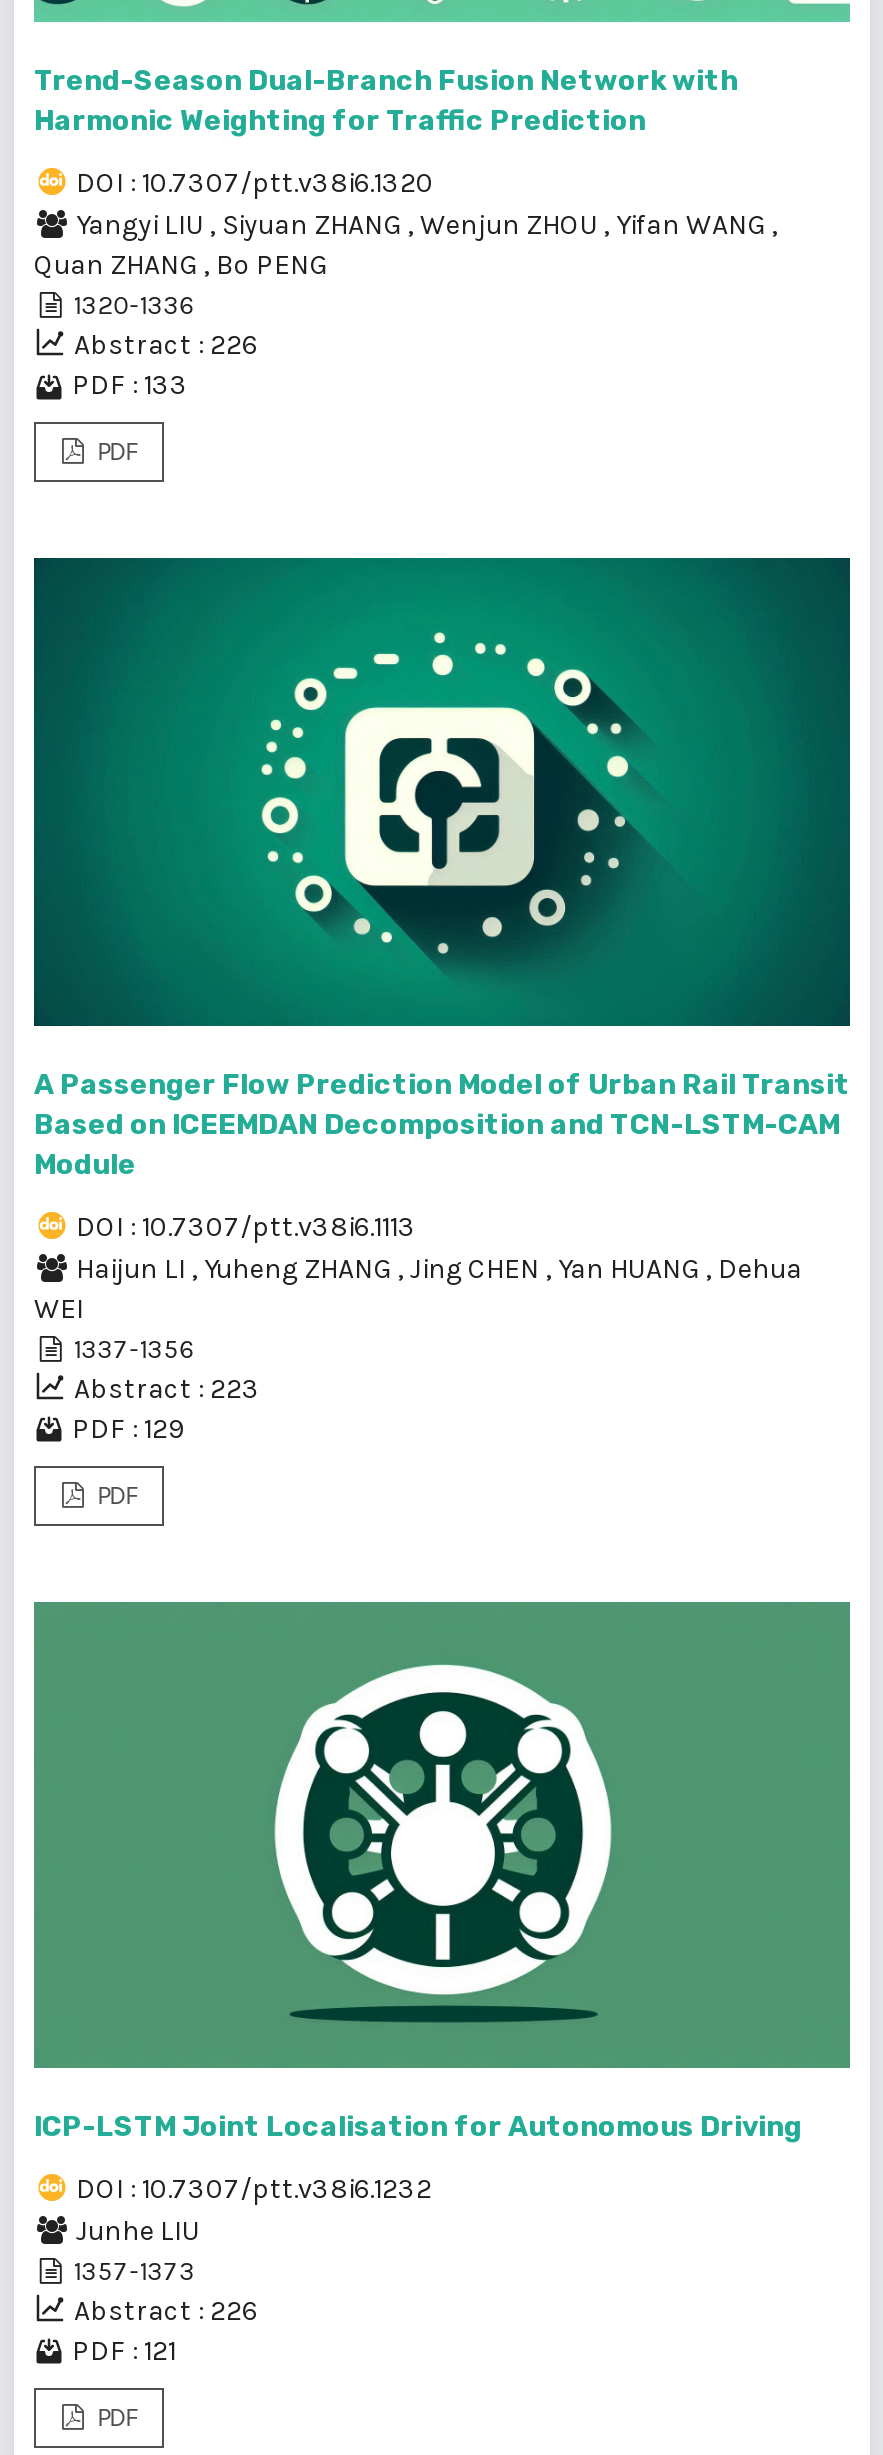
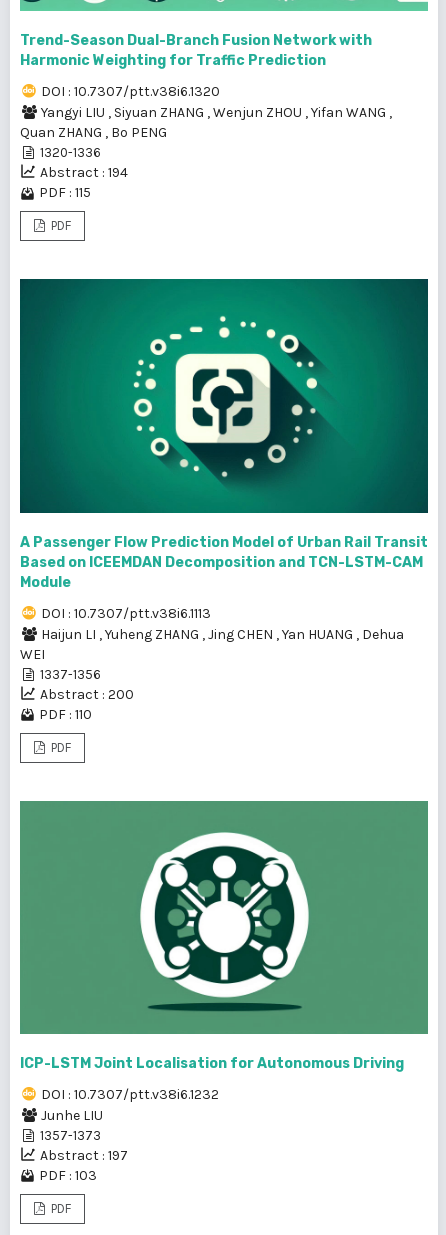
[74,329,258,363] Abstract : 226 -> [40,164,128,181] Abstract : 194
[72,369,188,403] PDF : 133 -> [39,184,91,201] PDF : 115
[74,1371,260,1405] Abstract : 223 -> [40,685,134,702] Abstract : 200
[72,1411,184,1445] PDF : 129 -> [39,705,92,722] PDF : 110
[74,2293,258,2327] Abstract : 226 -> [40,1147,128,1164] Abstract : 197
[72,2333,176,2367] PDF : 121 -> [39,1167,97,1184] PDF : 103

